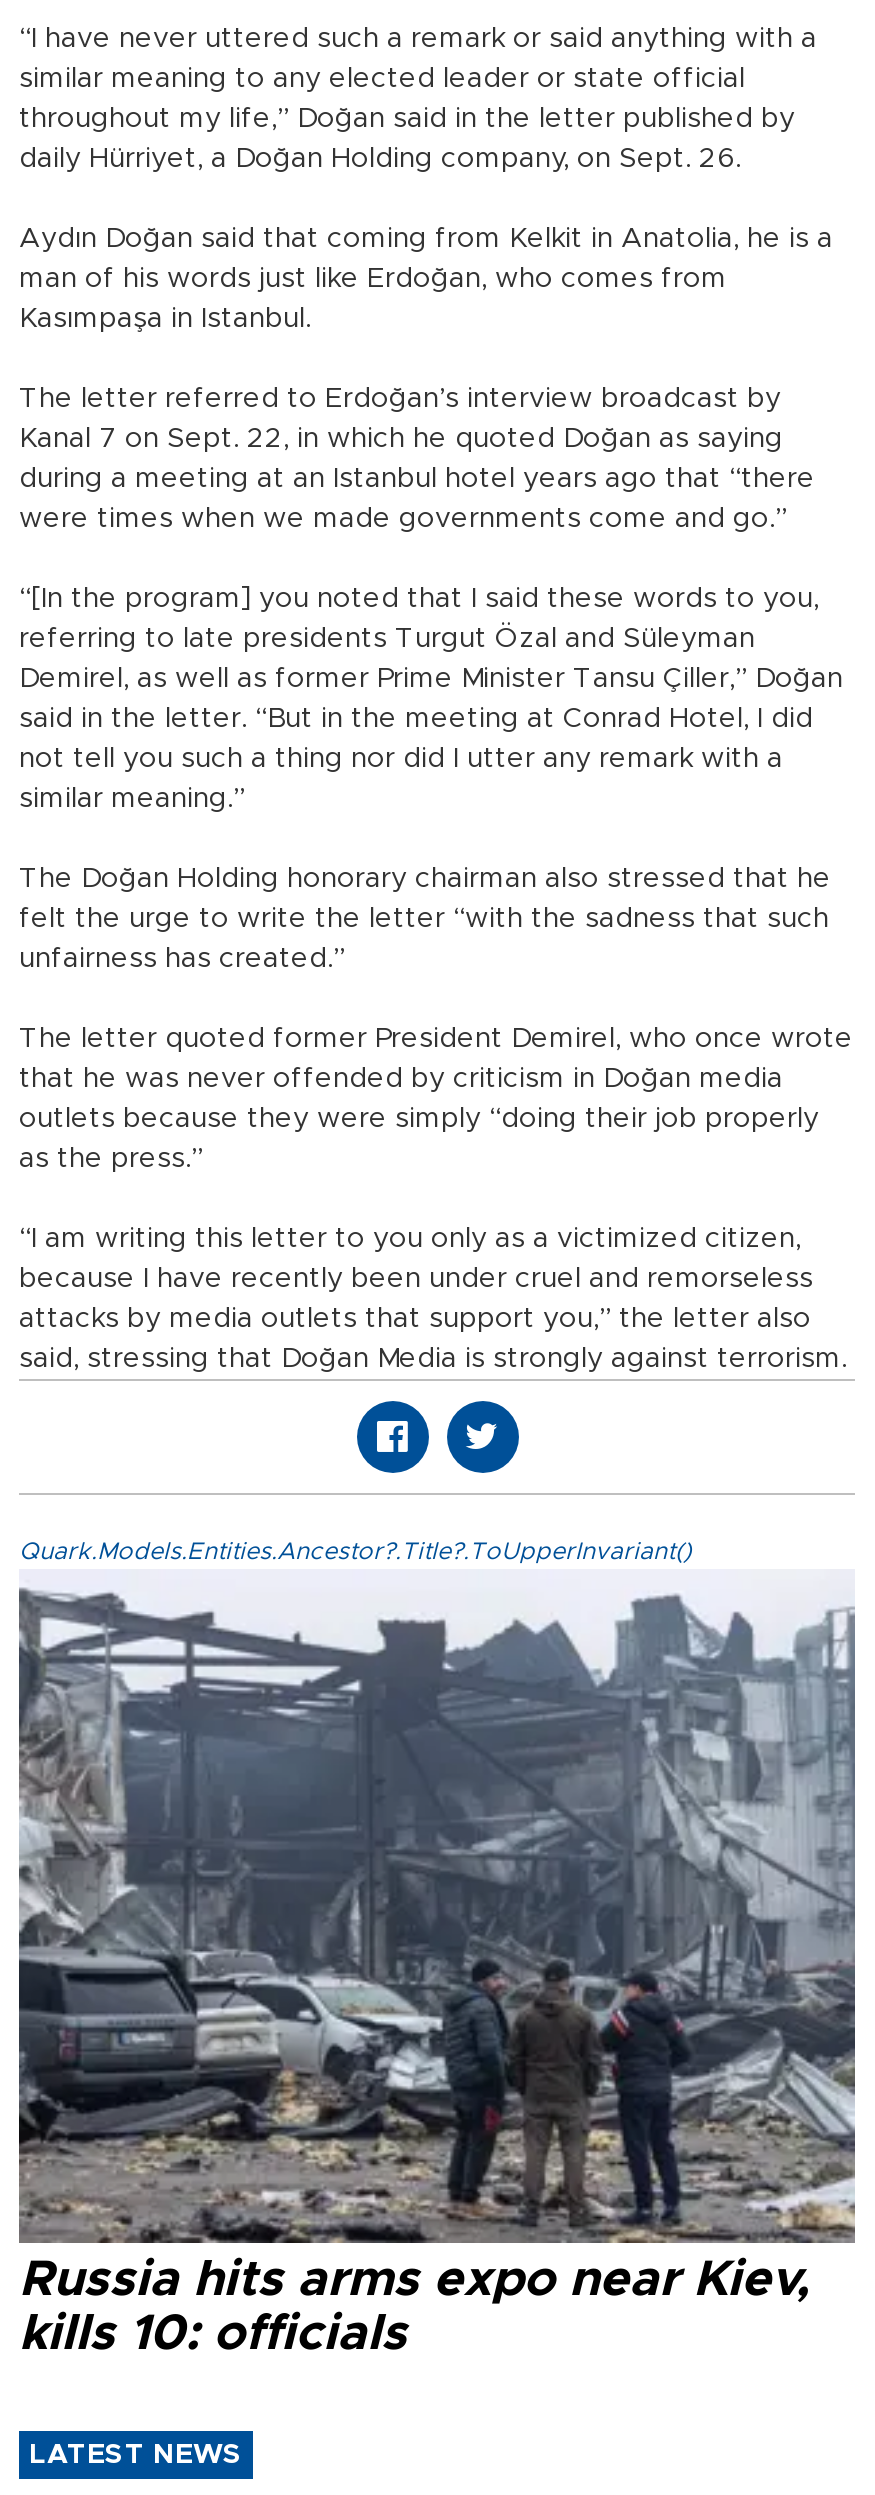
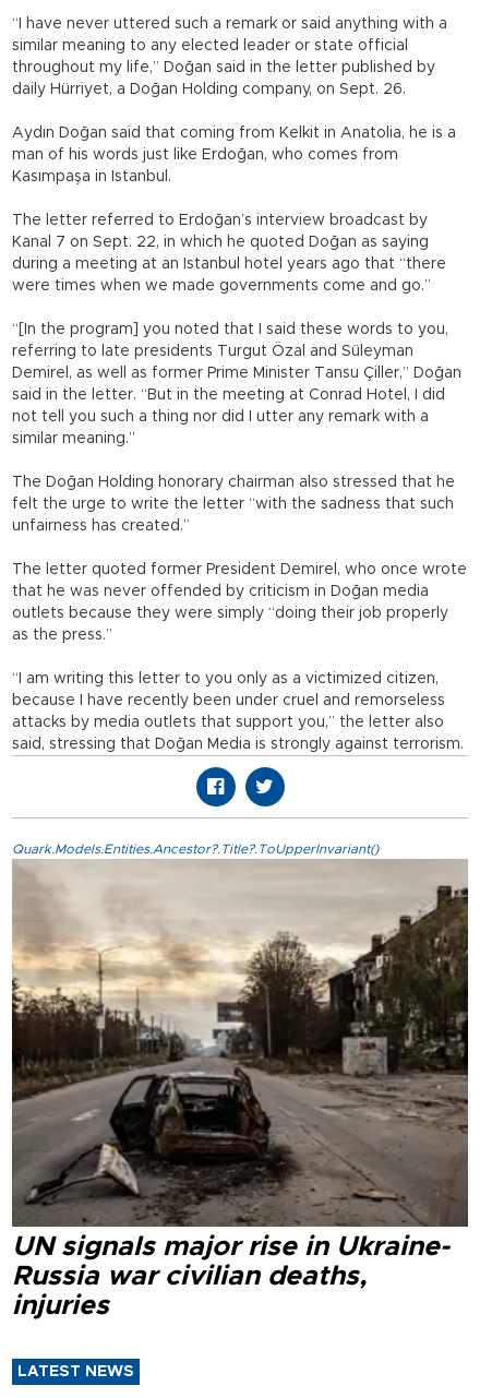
[17,1571,857,2359] [image] | Russia hits arms expo near Kiev, | kills 10: officials -> [11,859,469,1320] [image] | UN signals major rise in Ukraine- | Russia war civilian deaths, | injuries

